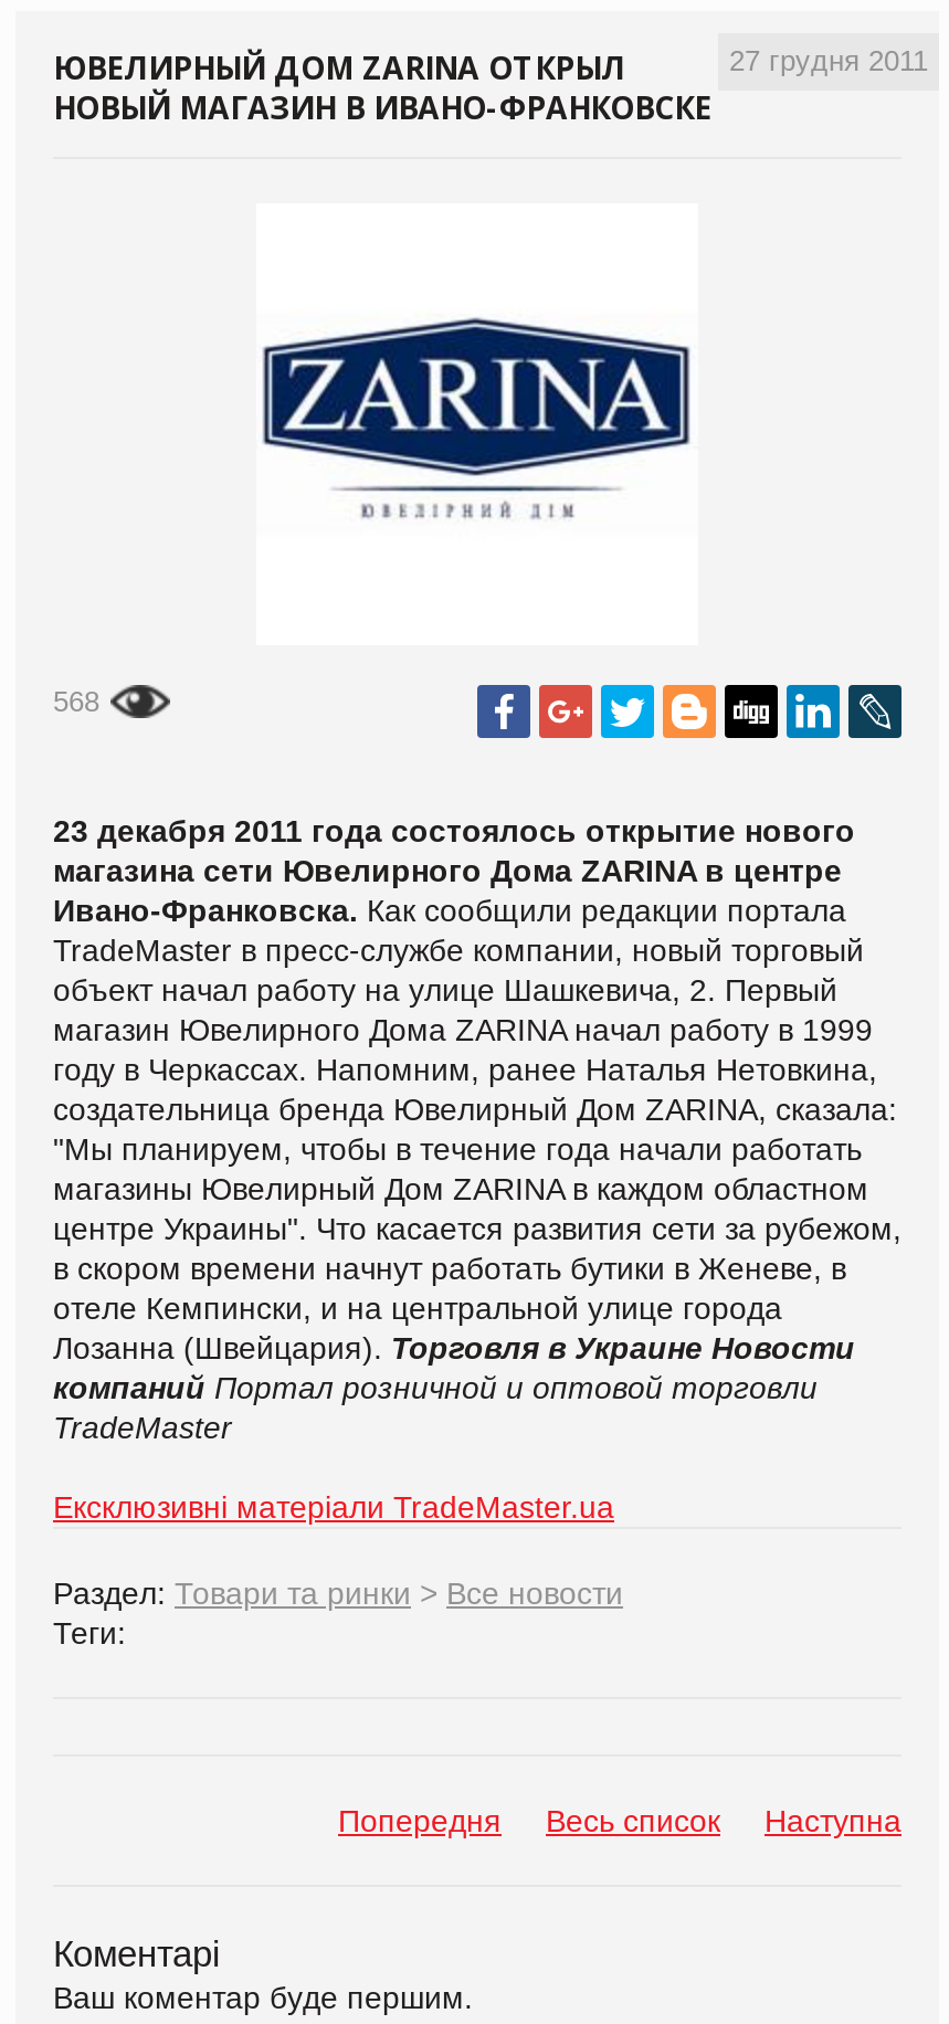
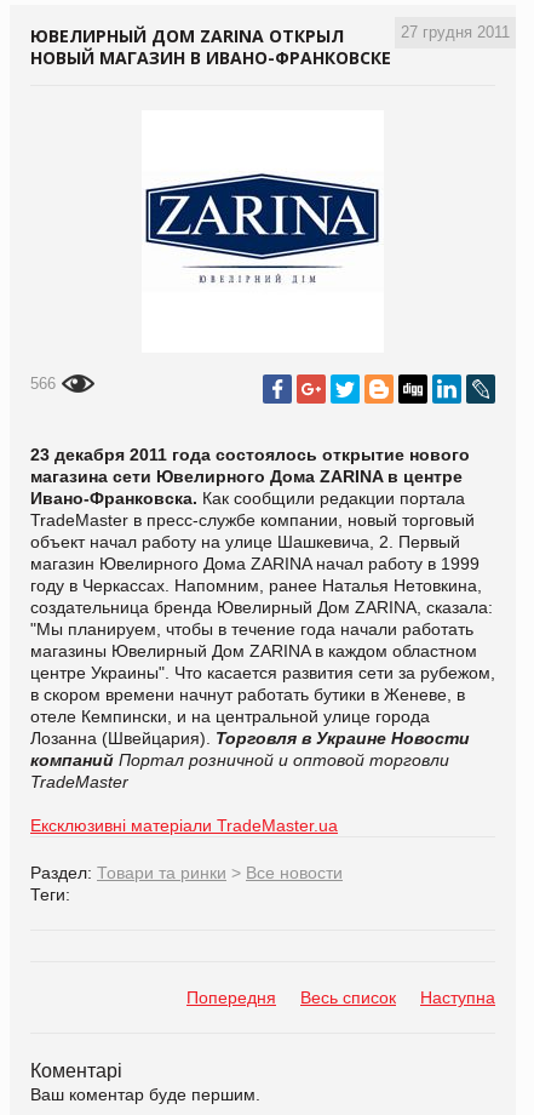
[53,684,99,717] 568 -> [30,374,56,392] 566

